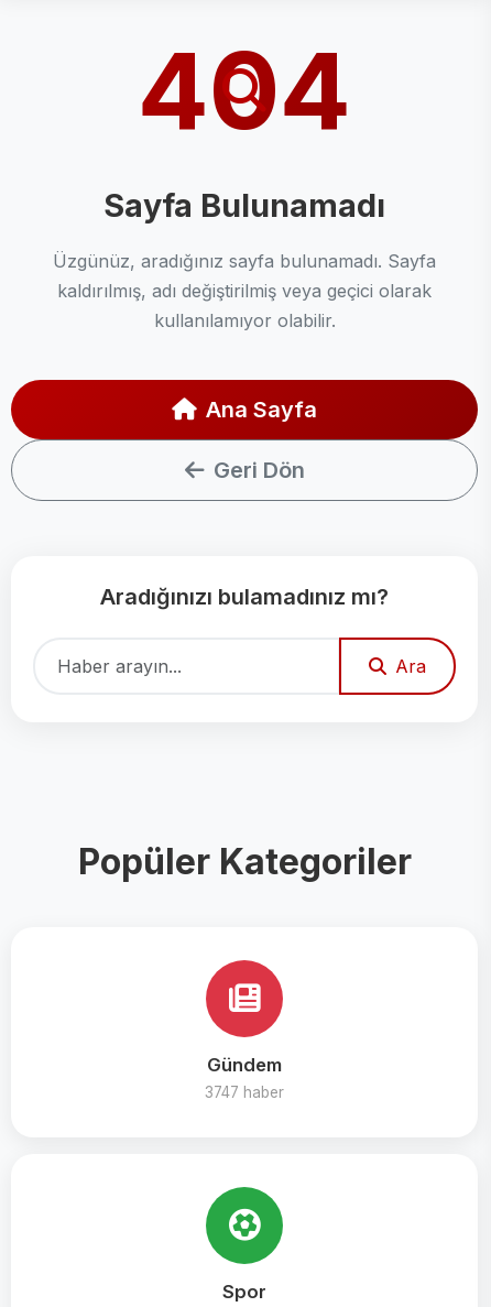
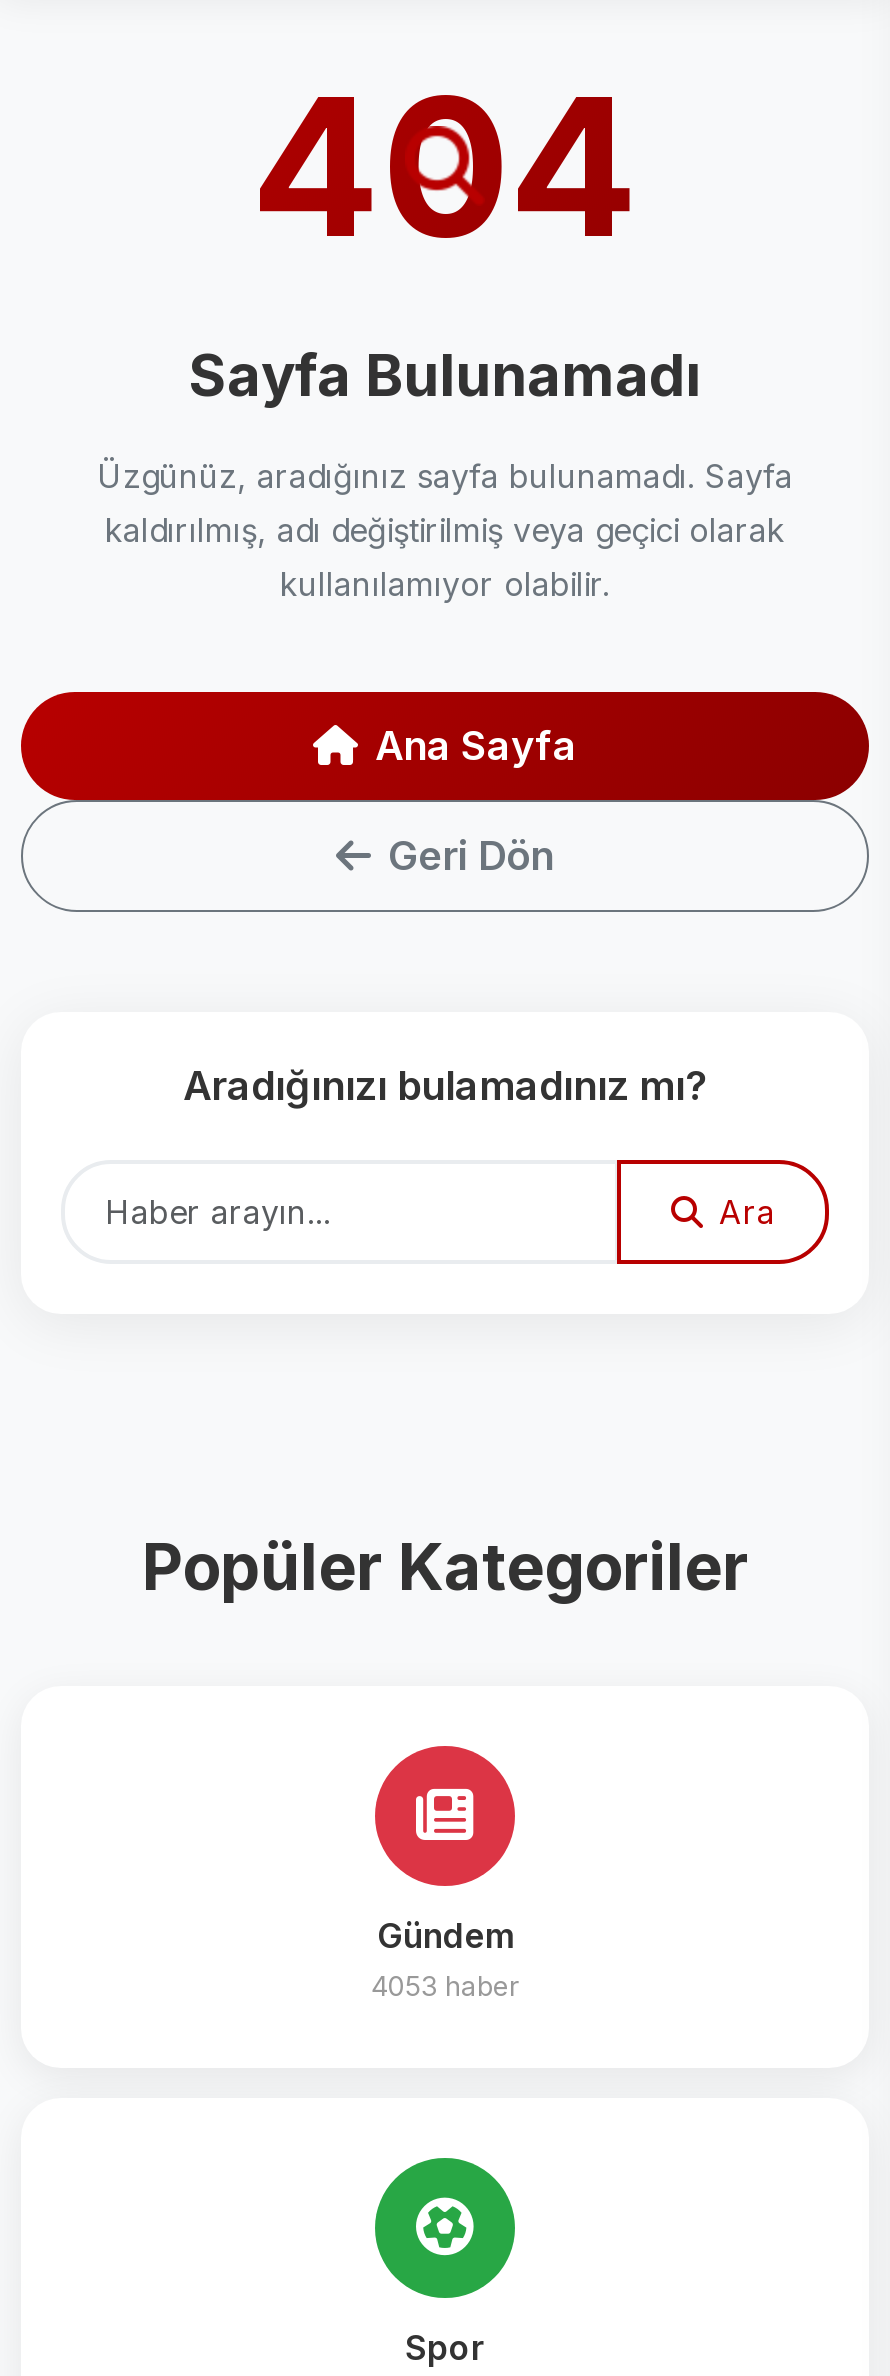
[205,1083,284,1101] 3747 haber -> [371,1970,519,2002] 4053 haber

